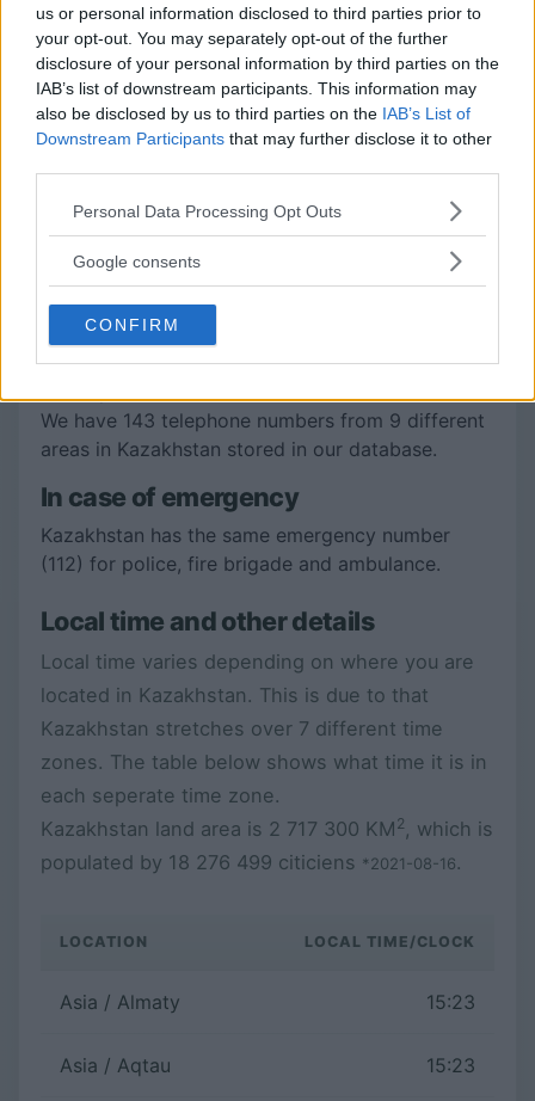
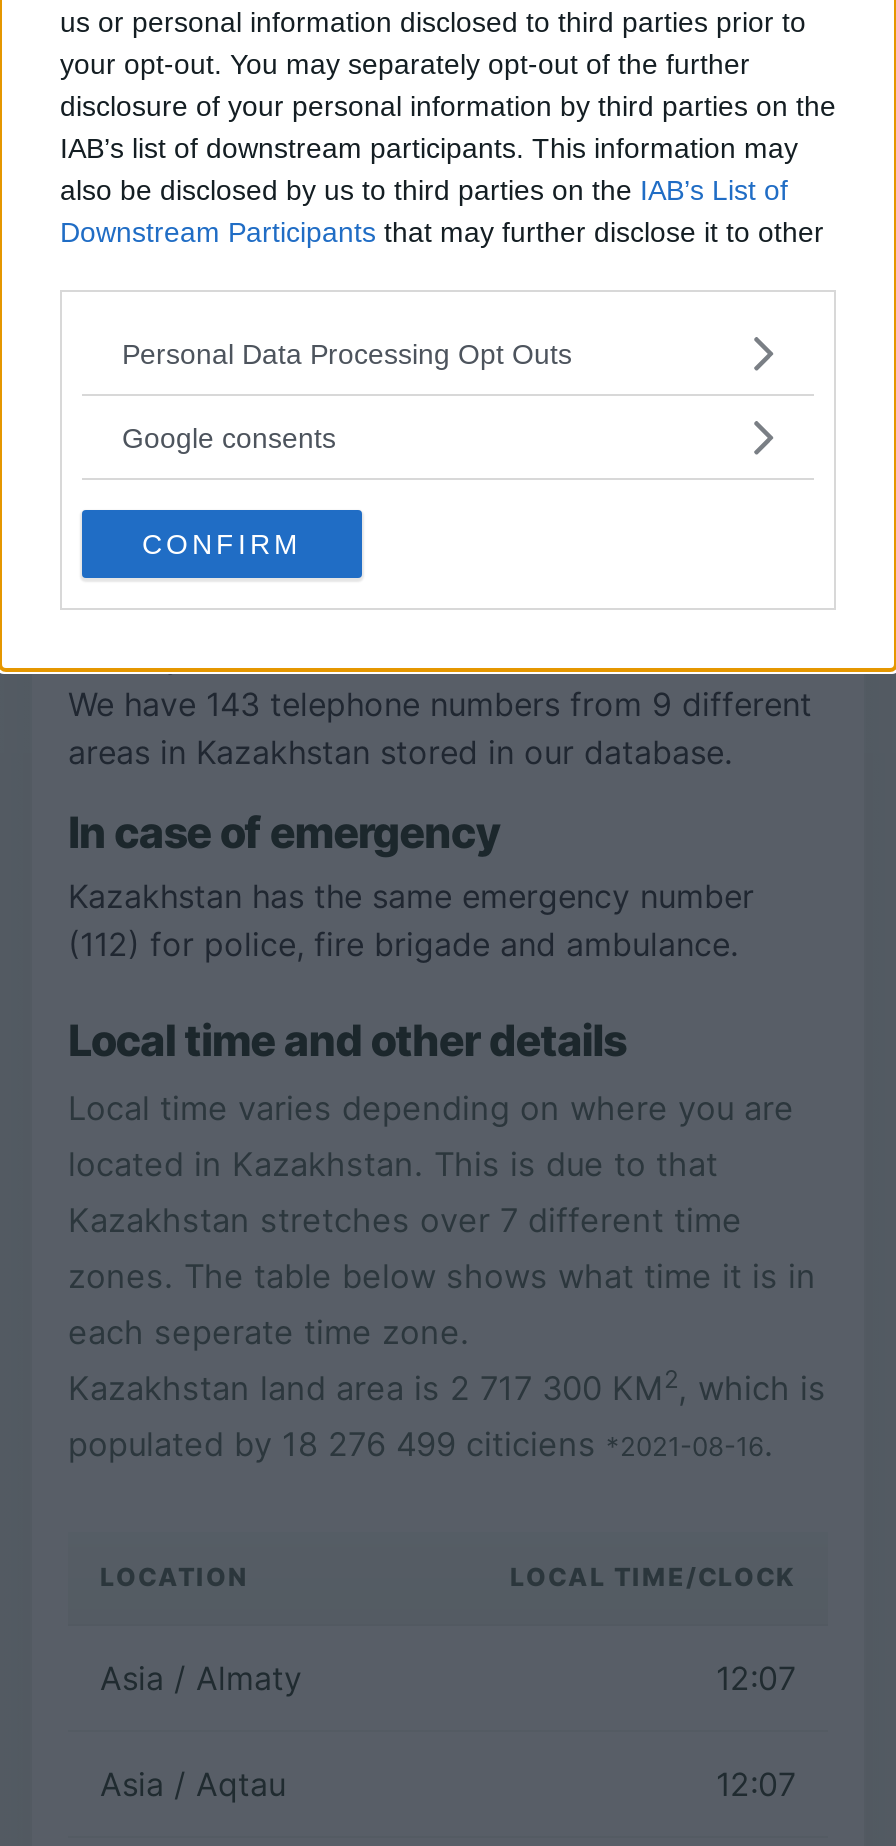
[426,990,475,1014] 15:23 -> [716,1658,796,1698] 12:07
[426,1053,475,1077] 15:23 -> [716,1764,796,1804] 12:07

